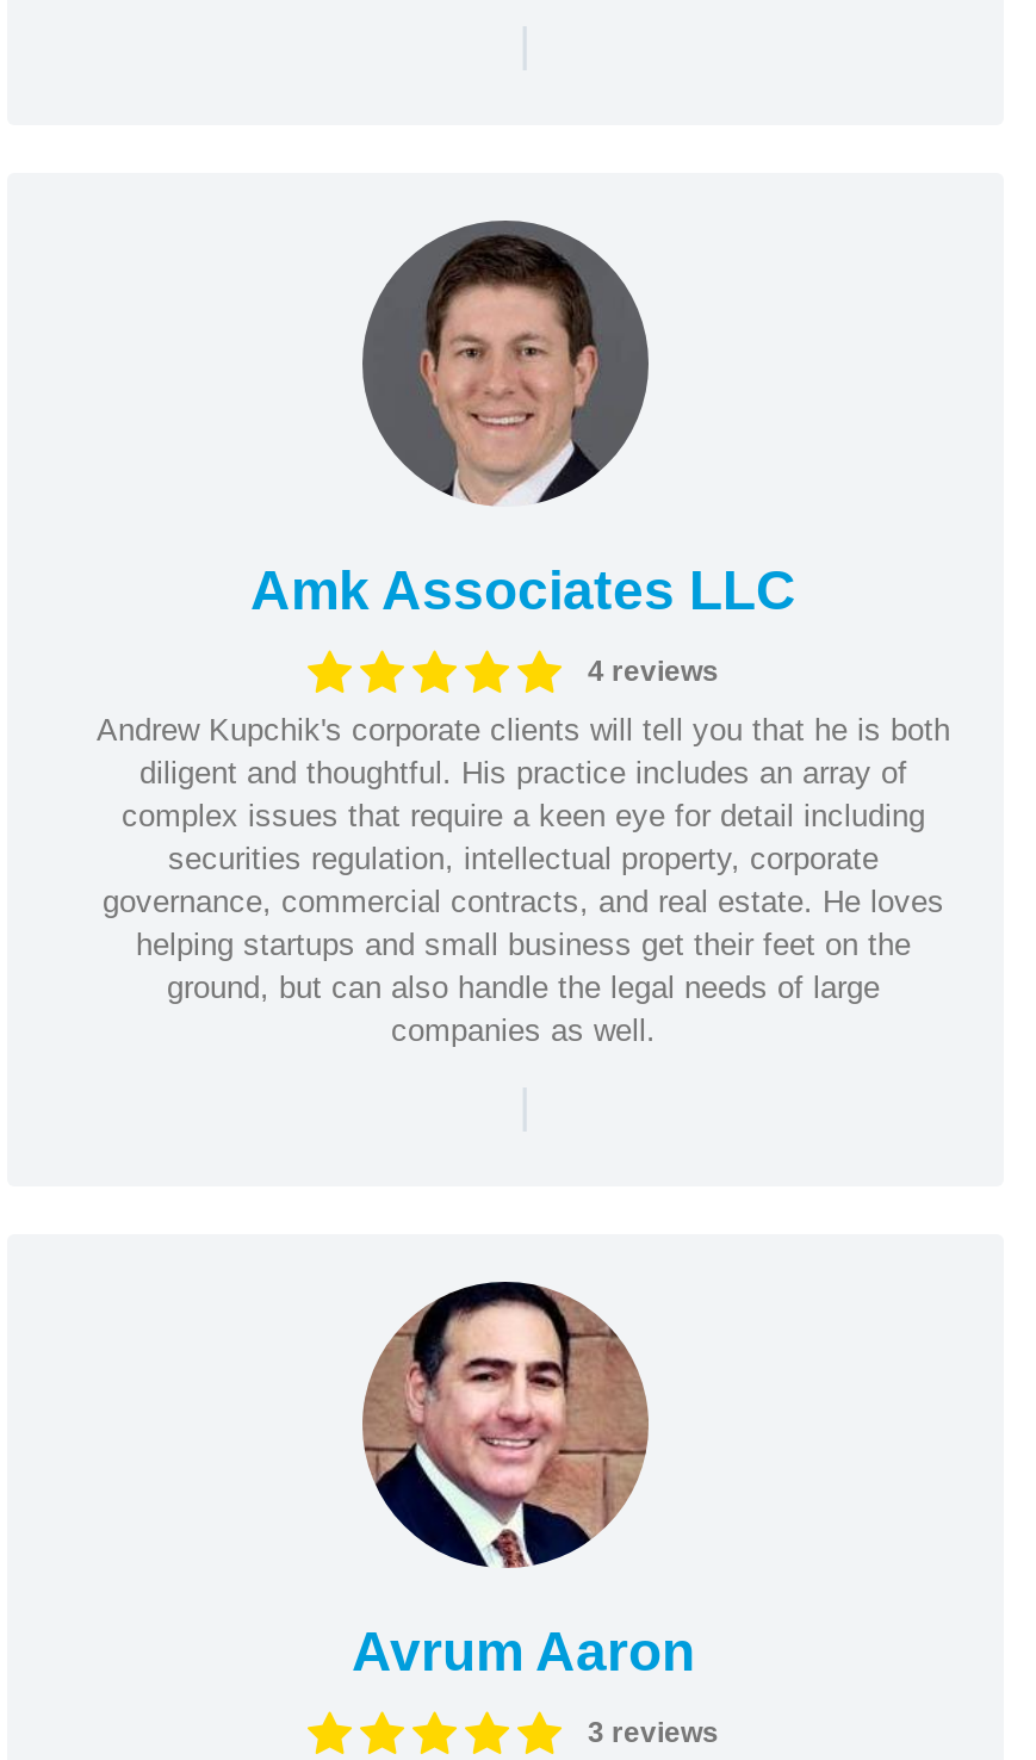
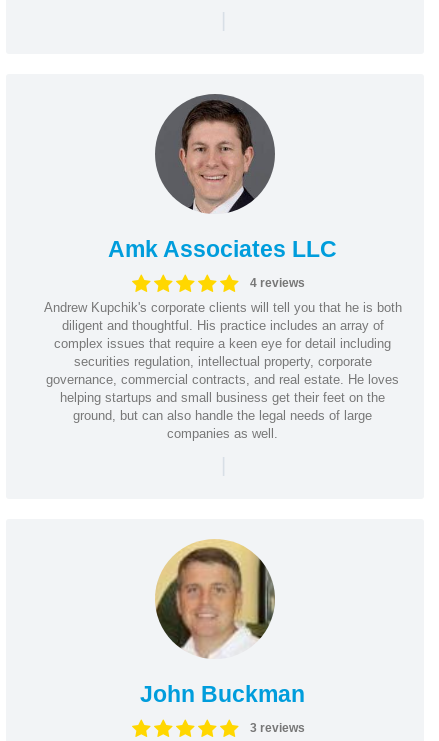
[352,1279,695,1682] [image] | Avrum Aaron -> [140,539,305,707] [image] | John Buckman

